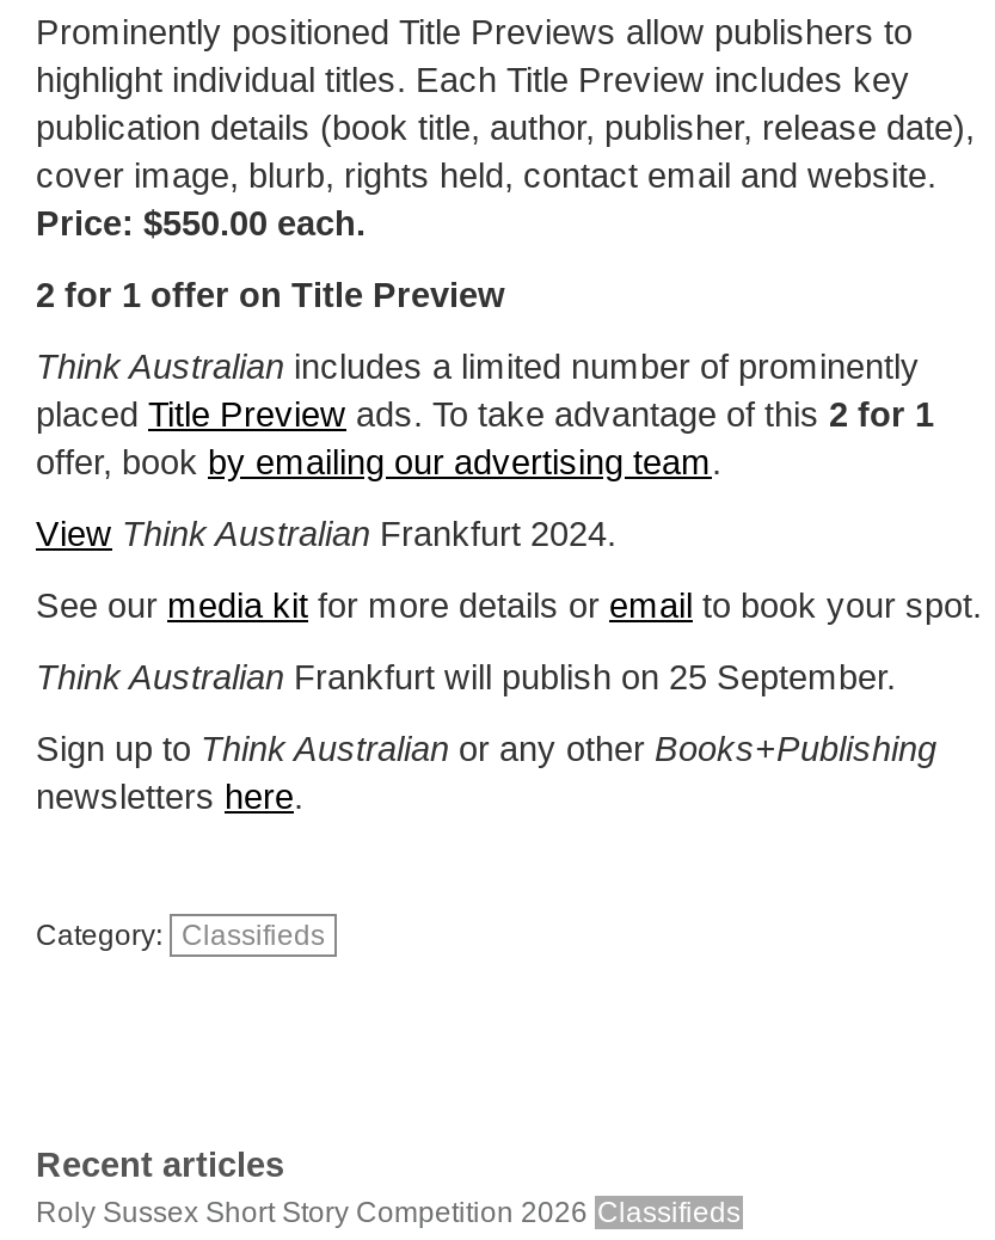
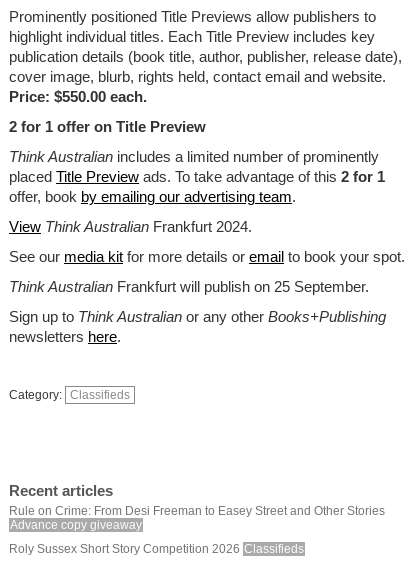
none -> [9,504,385,532] Rule on Crime: From Desi Freeman to Easey Street and Other Stories | Advance copy giveaway

